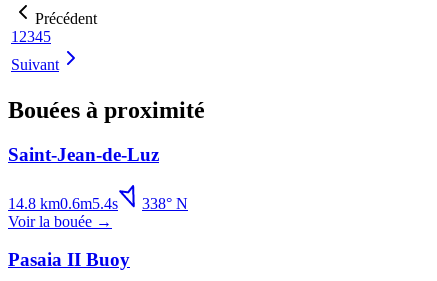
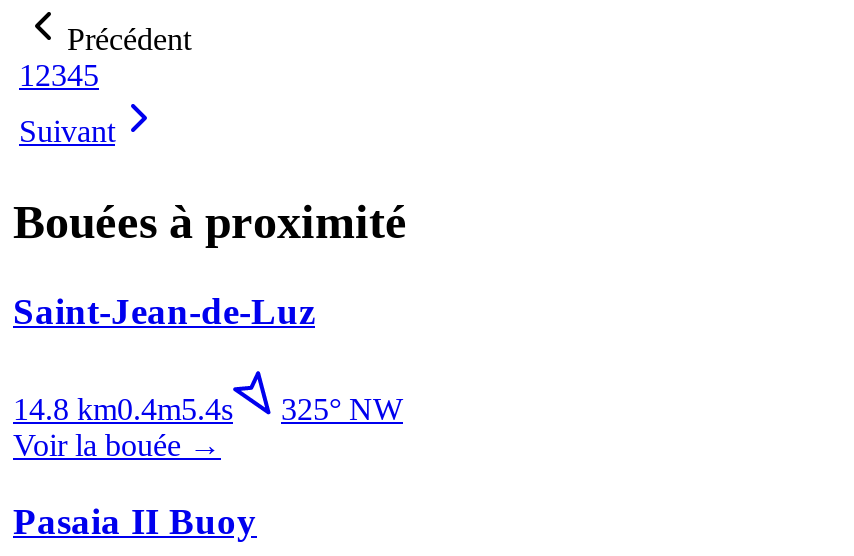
[8,195,188,212] 14.8 km0.6m5.4s | 338° N -> [13,391,403,425] 14.8 km0.4m5.4s | 325° NW

